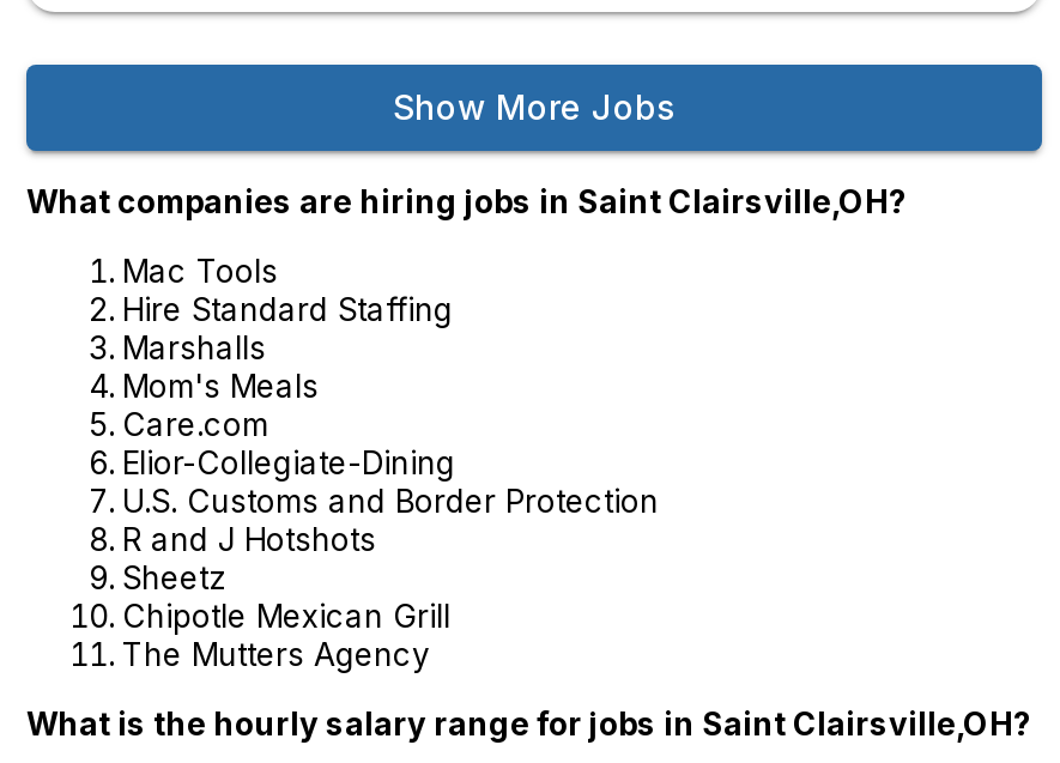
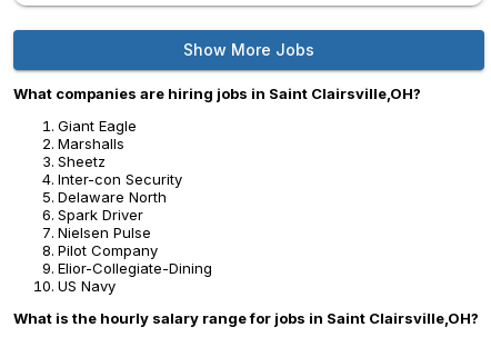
[122,252,453,328] Mac Tools | Hire Standard Staffing -> [58,117,137,135] Giant Eagle
[122,367,659,558] Mom's Meals | Care.com | U.S. Customs and Border Protection | R and J Hotshots -> none
moved [122,443,455,482] -> [58,259,212,277]: Elior-Collegiate-Dining
moved [122,558,225,597] -> [58,152,106,170]: Sheetz
[122,597,450,673] Chipotle Mexican Grill | The Mutters Agency -> [58,170,182,295] Inter-con Security | Delaware North | Spark Driver | Nielsen Pulse | Pilot Company | US Navy

